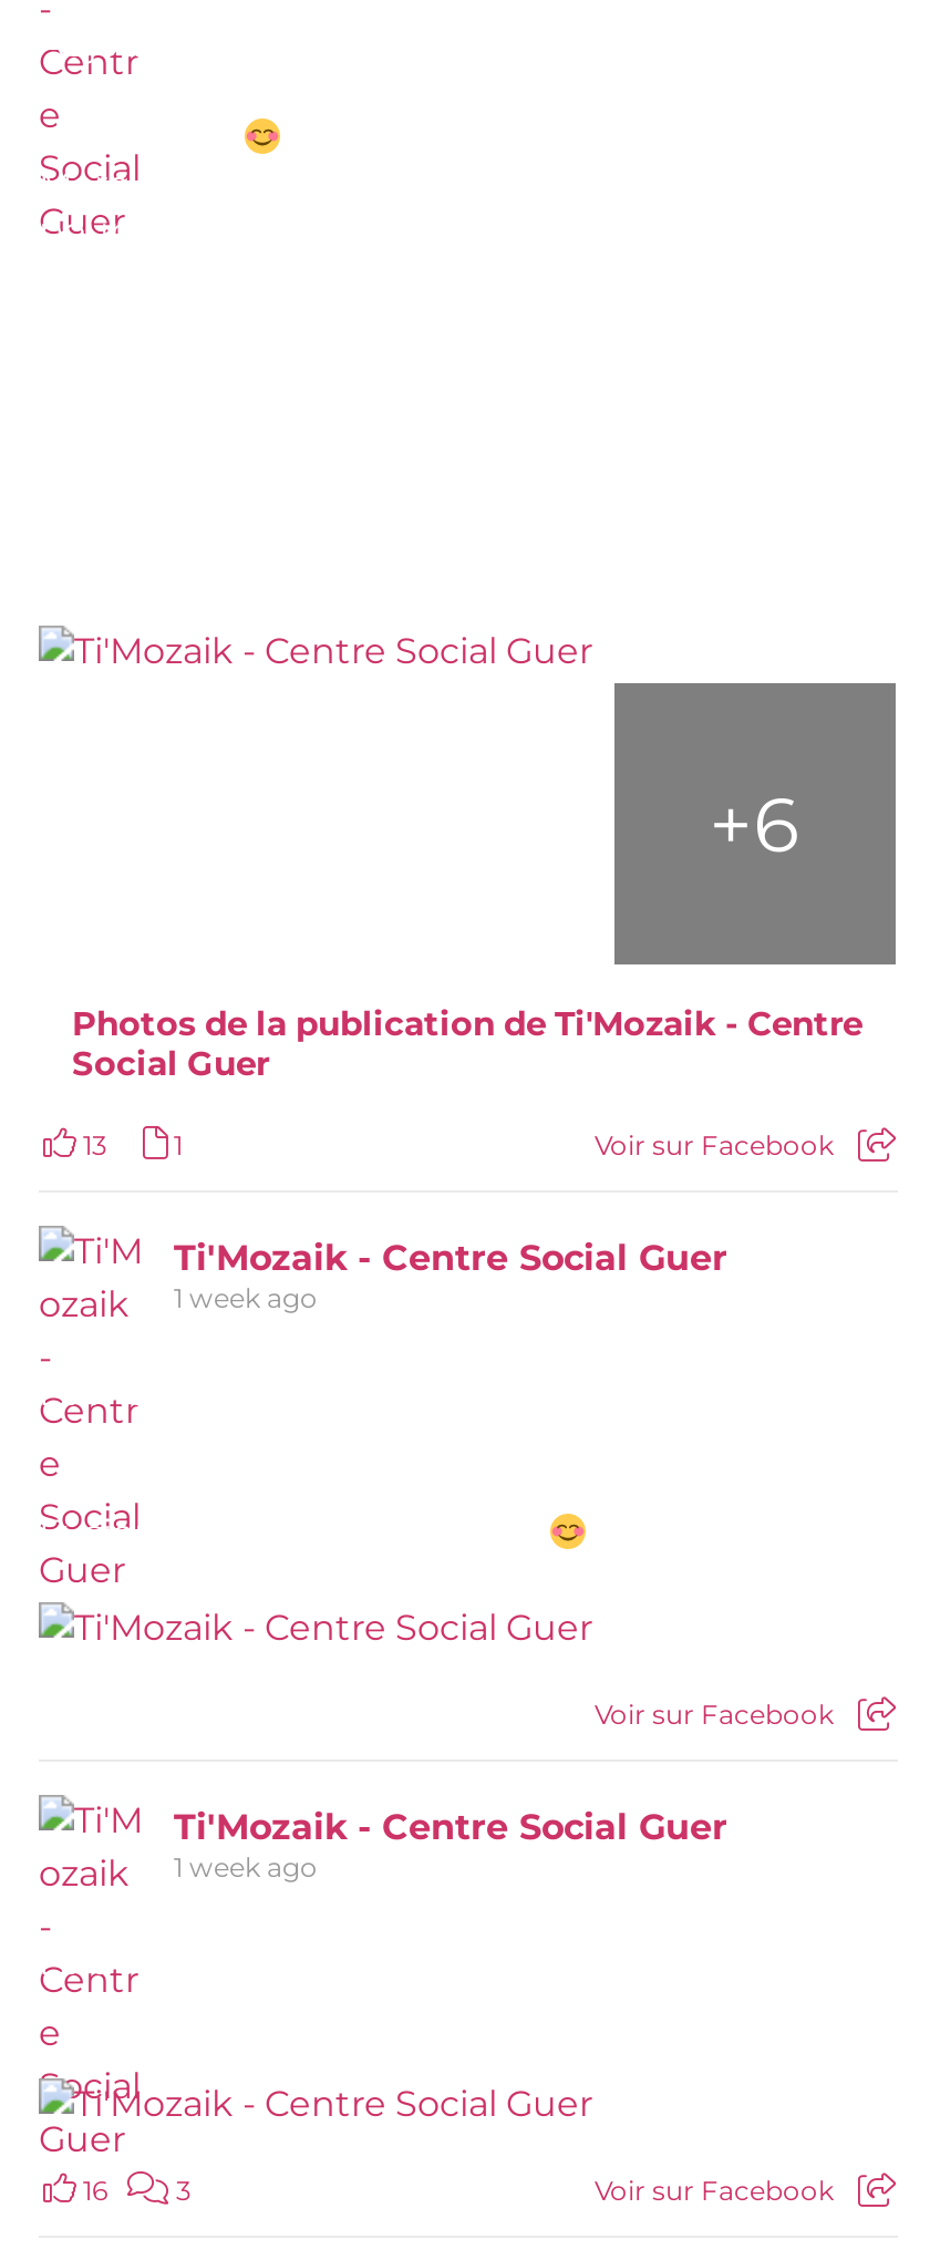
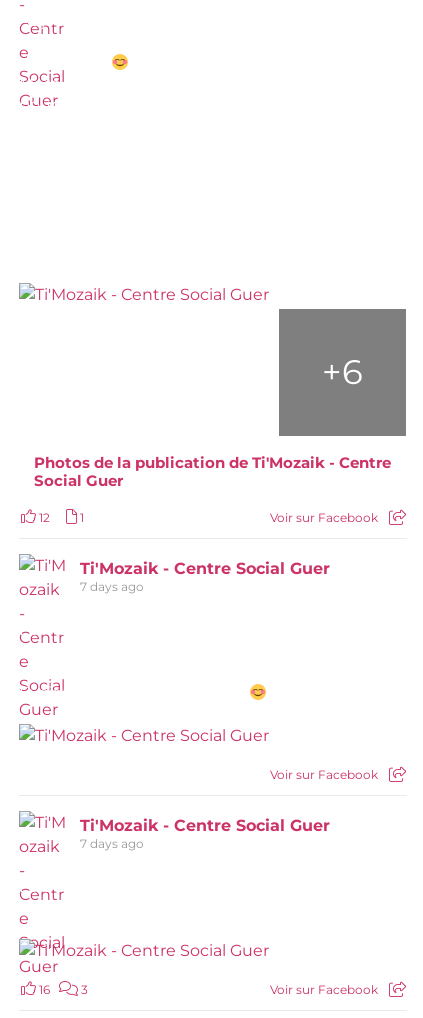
[83,1129,183,1162] 13 1 -> [39,510,84,525] 12 1
[174,1281,318,1315] 1 week ago -> [80,579,144,594] 7 days ago
[174,1850,318,1883] 1 week ago -> [80,836,144,851] 7 days ago

